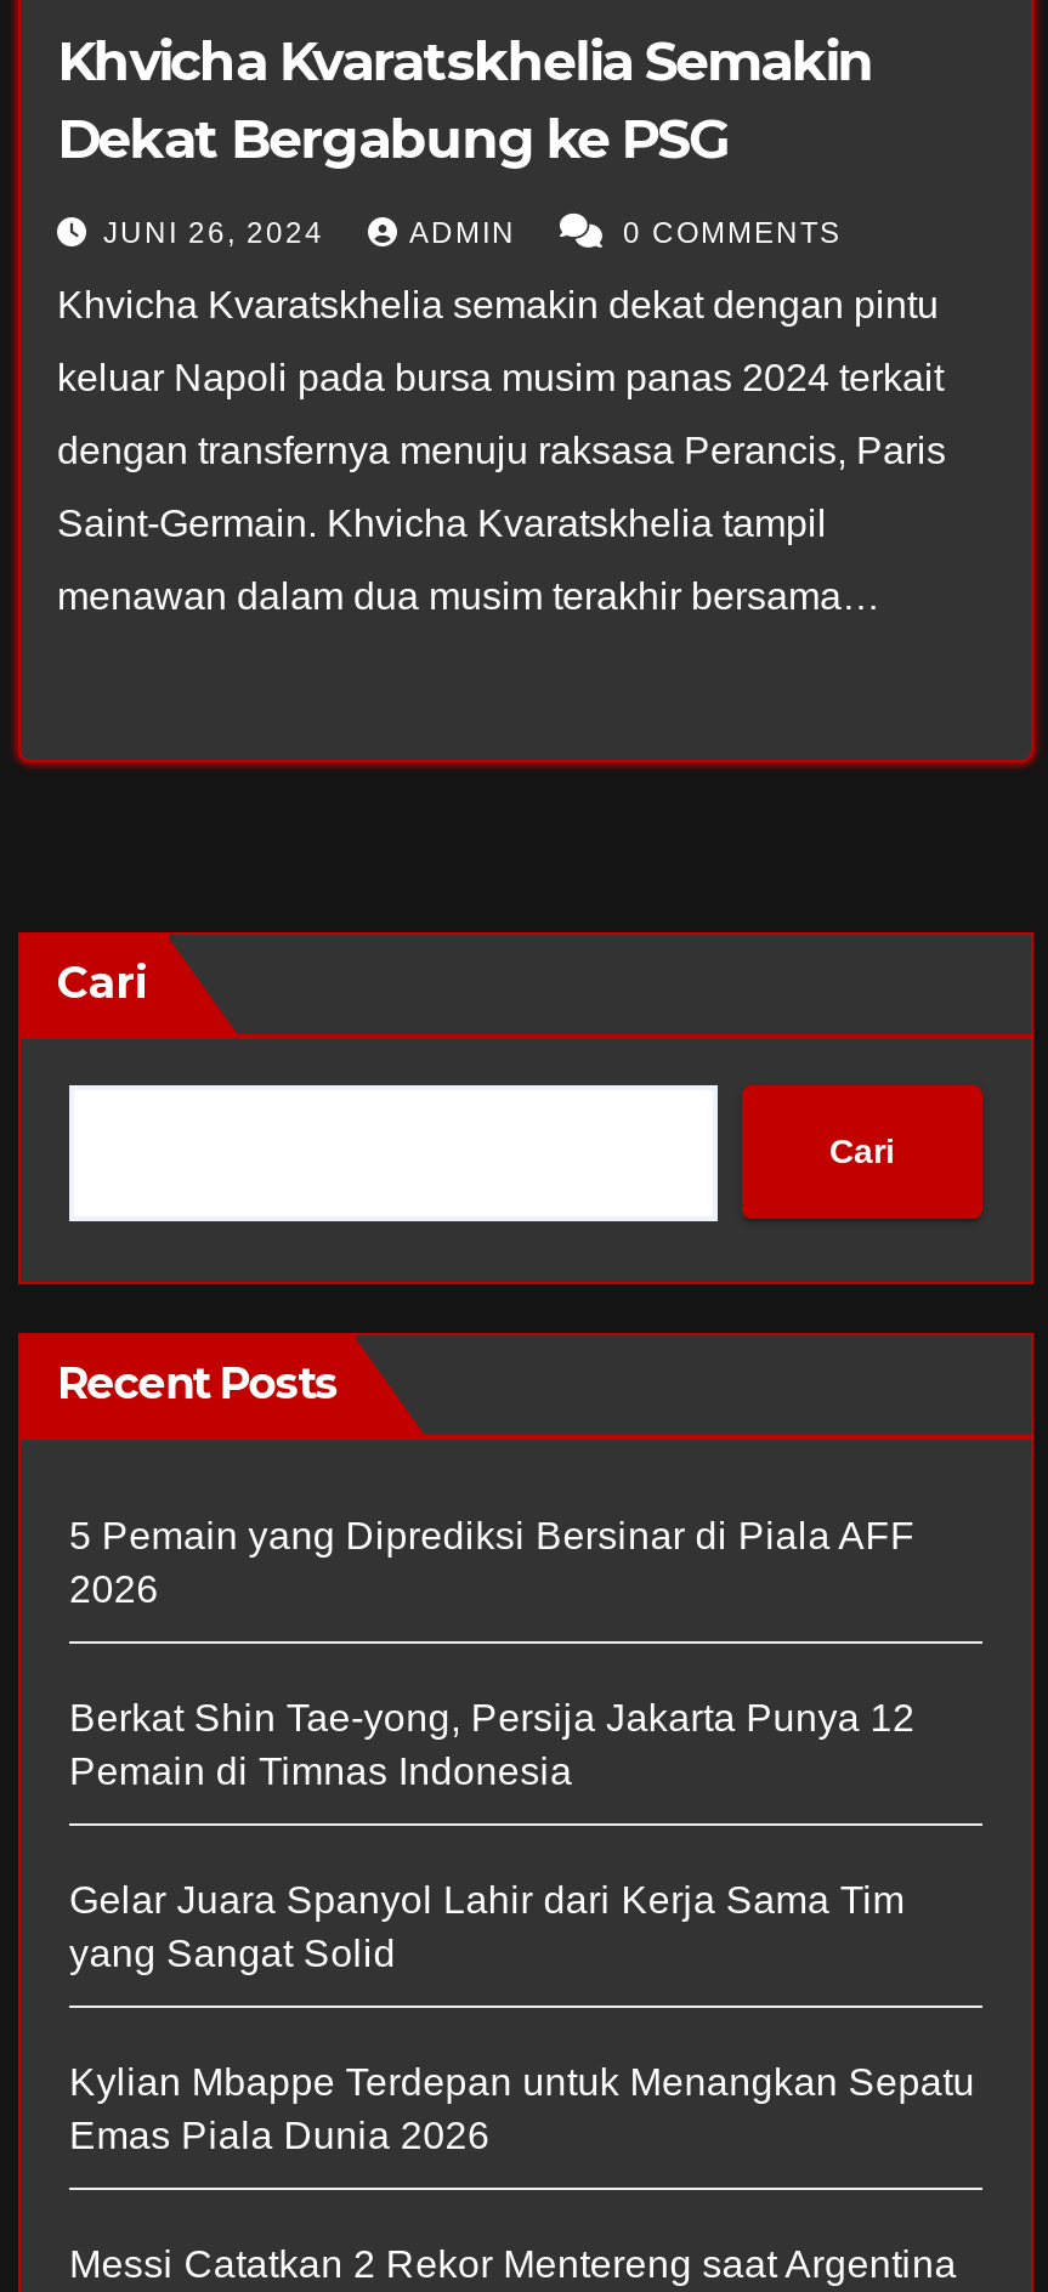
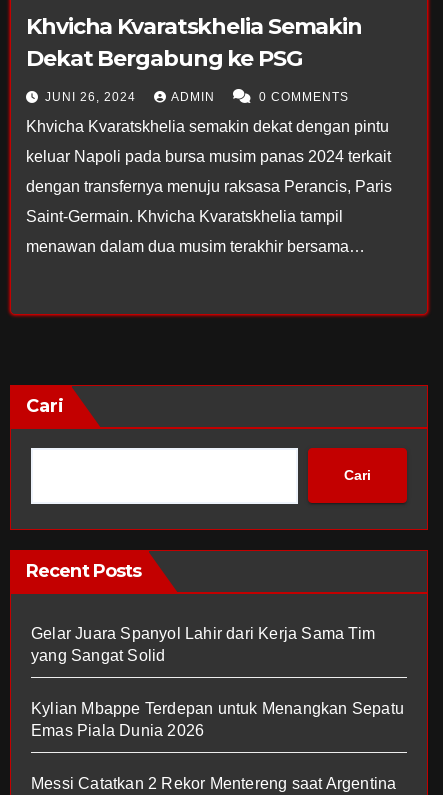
[69,1514,915,1791] 5 Pemain yang Diprediksi Bersinar di Piala AFF | 2026 | Berkat Shin Tae-yong, Persija Jakarta Punya 12 | Pemain di Timnas Indonesia -> none

